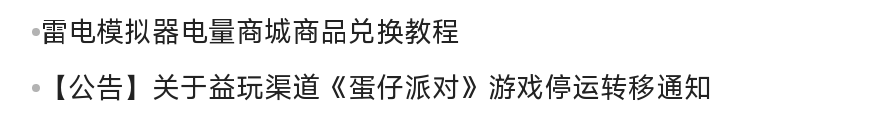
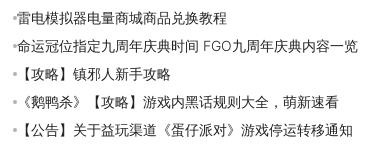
none -> [17,37,358,110] 命运冠位指定九周年庆典时间 FGO九周年庆典内容一览 | 【攻略】镇邪人新手攻略 | 《鹅鸭杀》【攻略】游戏内黑话规则大全，萌新速看

